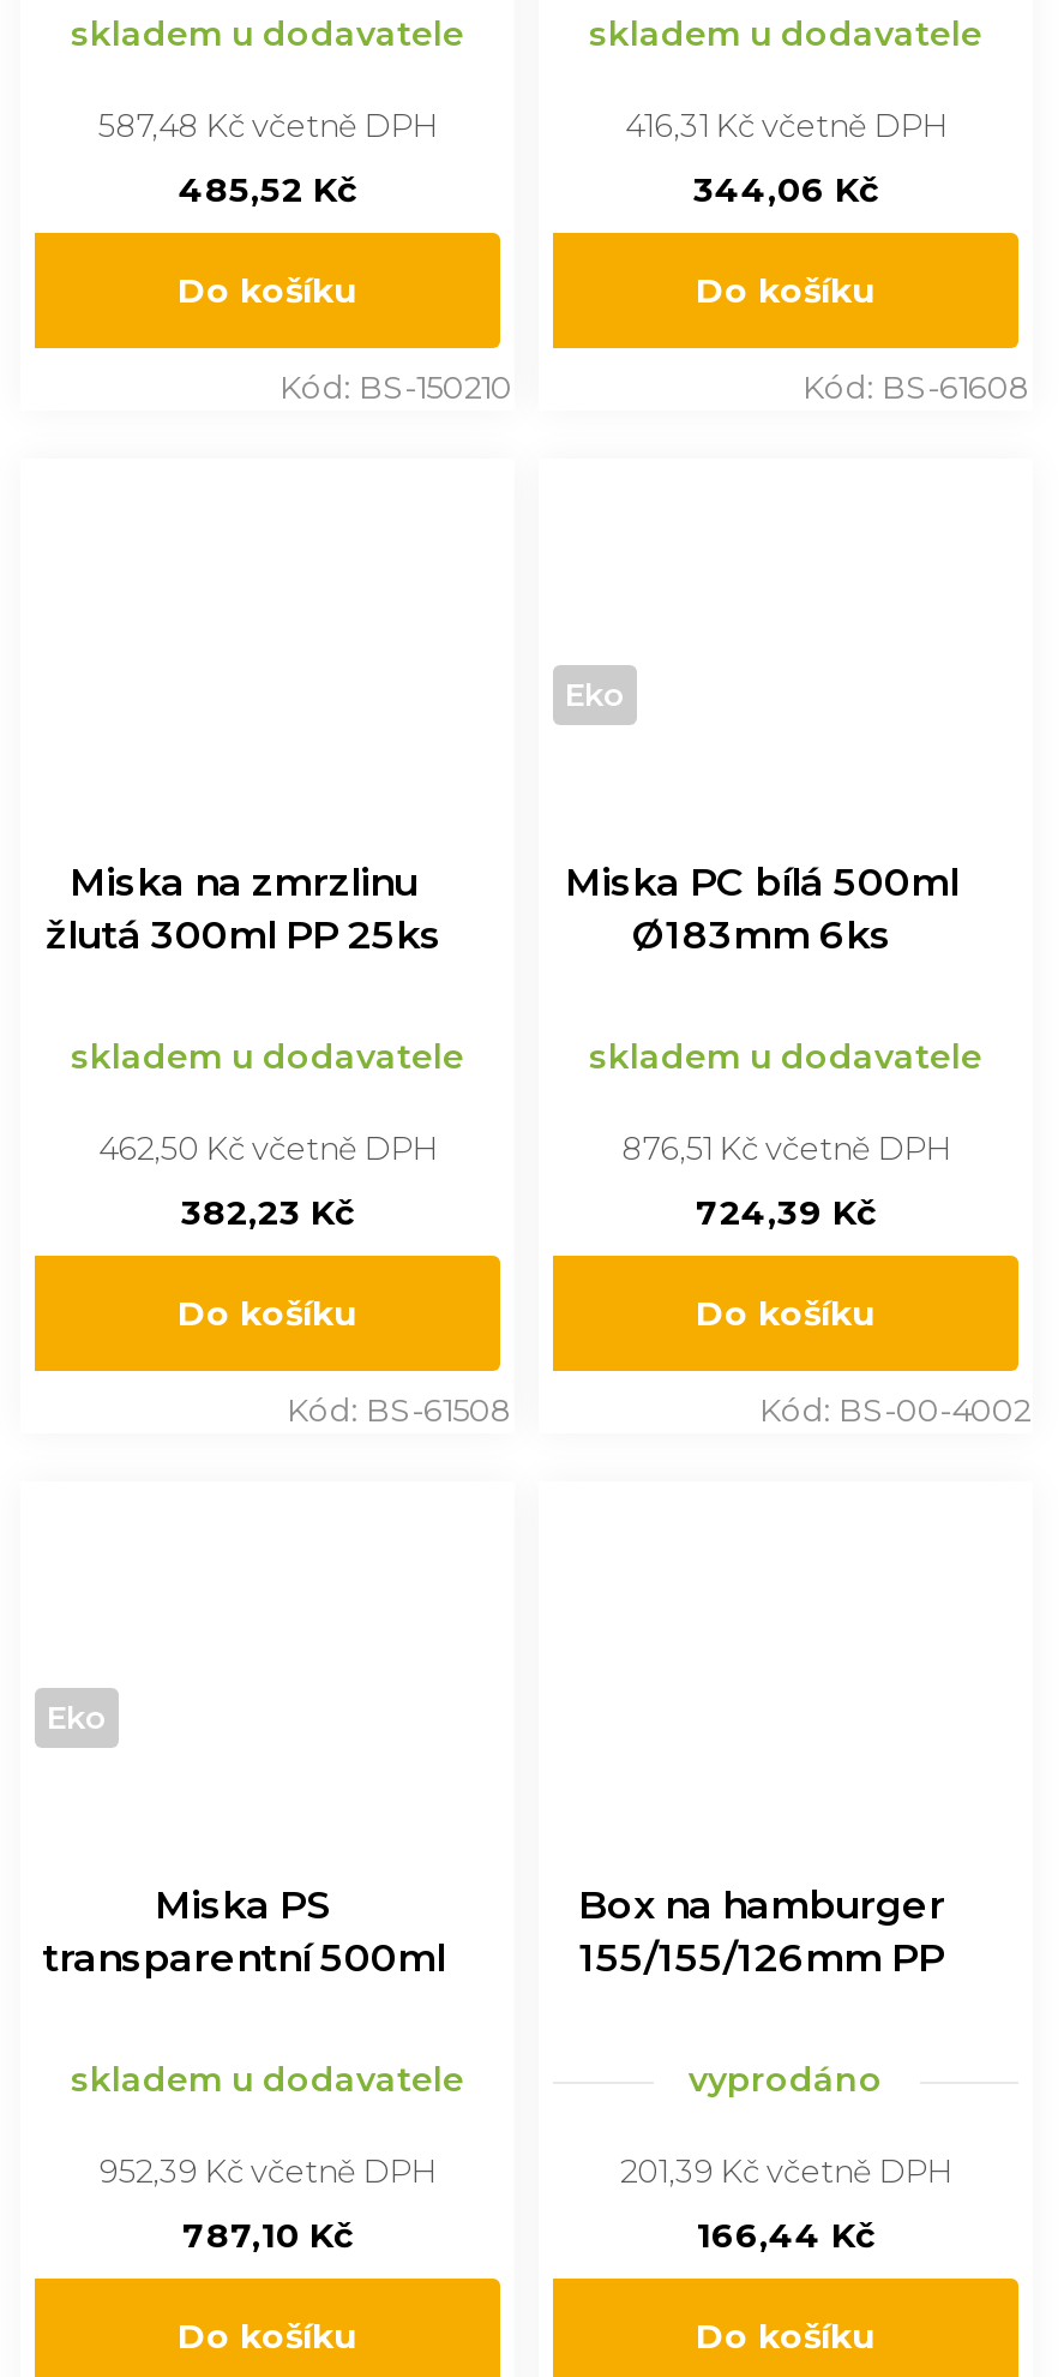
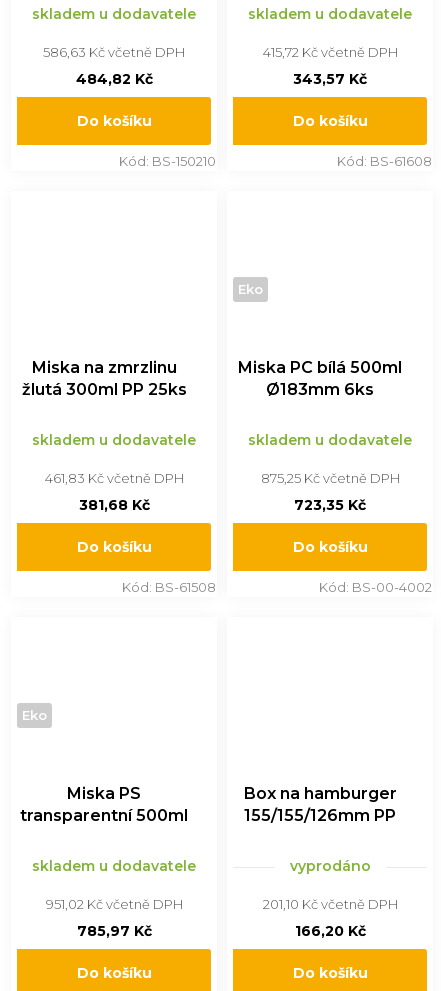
[98,104,437,143] 587,48 Kč včetně DPH -> [43,43,185,59] 586,63 Kč včetně DPH
[625,104,946,143] 416,31 Kč včetně DPH -> [262,43,397,59] 415,72 Kč včetně DPH
[179,167,356,210] 485,52 Kč -> [75,69,152,87] 484,82 Kč
[693,167,878,210] 344,06 Kč -> [293,69,367,87] 343,57 Kč
[98,1127,437,1166] 462,50 Kč včetně DPH -> [44,469,183,485] 461,83 Kč včetně DPH
[621,1127,950,1166] 876,51 Kč včetně DPH -> [260,469,399,485] 875,25 Kč včetně DPH
[181,1190,354,1233] 382,23 Kč -> [78,495,149,513] 381,68 Kč
[696,1190,876,1233] 724,39 Kč -> [294,495,366,513] 723,35 Kč
[100,2150,435,2189] 952,39 Kč včetně DPH -> [45,895,182,911] 951,02 Kč včetně DPH
[620,2150,951,2189] 201,39 Kč včetně DPH -> [262,895,397,911] 201,10 Kč včetně DPH
[182,2213,353,2256] 787,10 Kč -> [76,921,151,939] 785,97 Kč
[697,2213,874,2256] 166,44 Kč -> [294,921,365,939] 166,20 Kč

